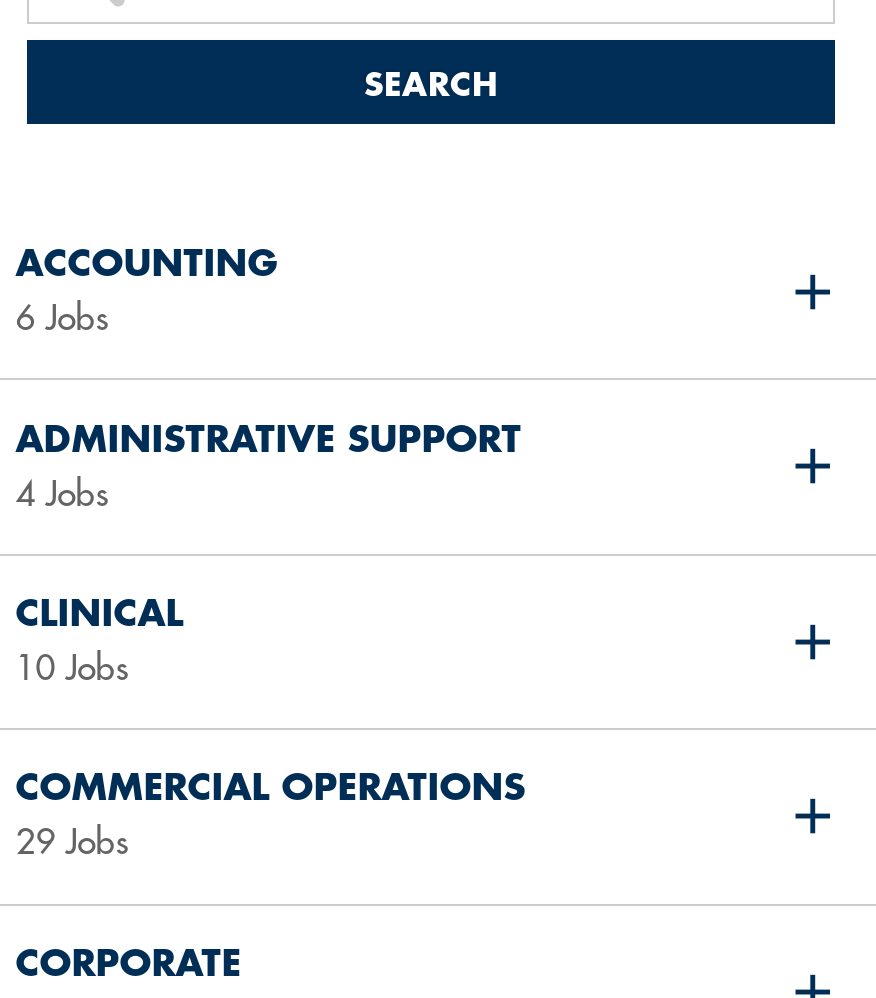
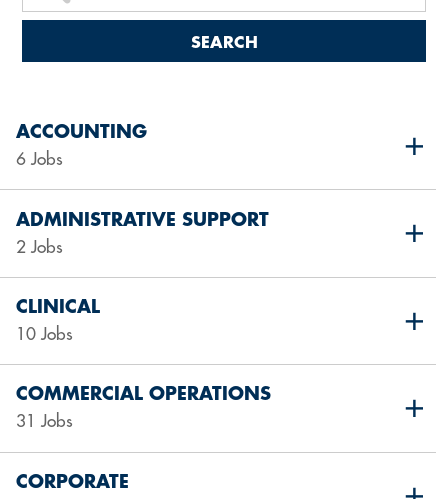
[15,477,109,511] 4 Jobs -> [16,239,63,256] 2 Jobs
[15,827,129,861] 29 Jobs -> [16,413,73,430] 31 Jobs

